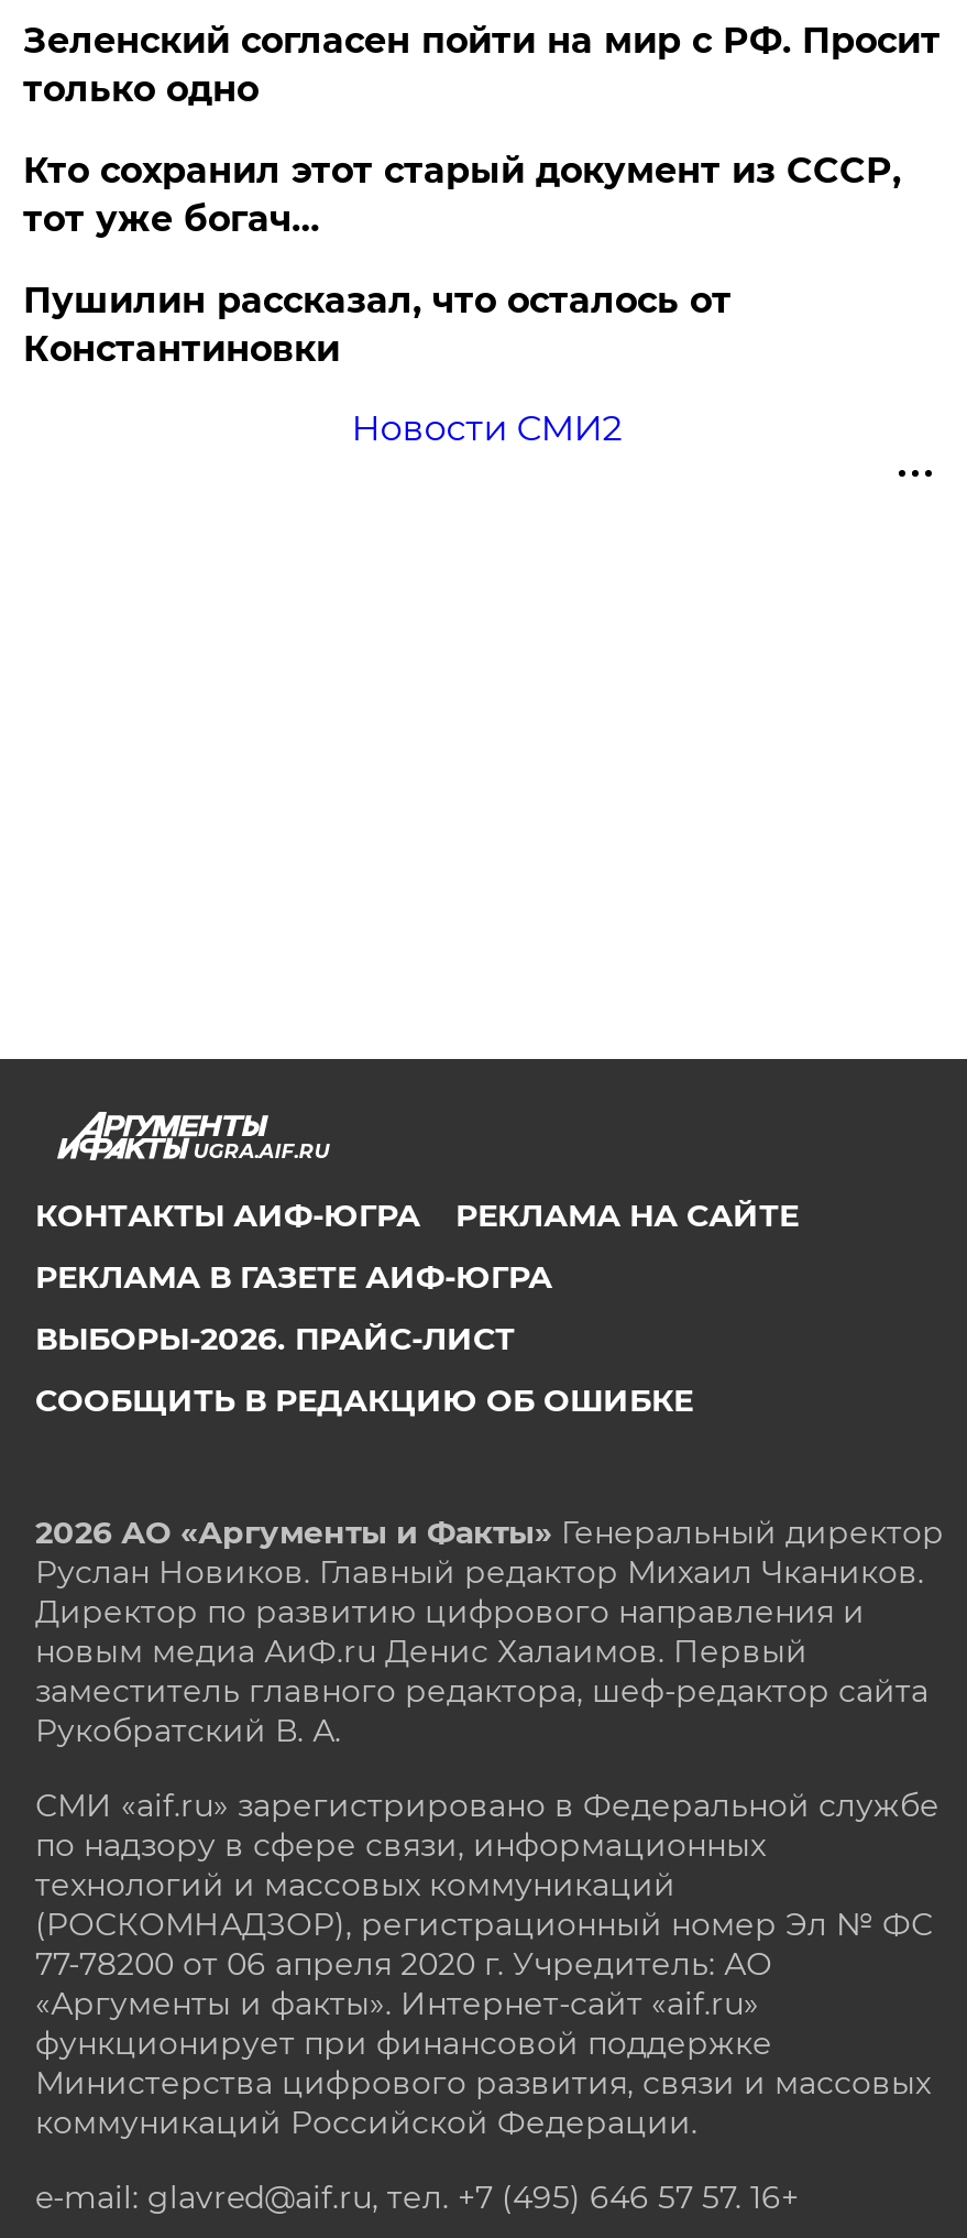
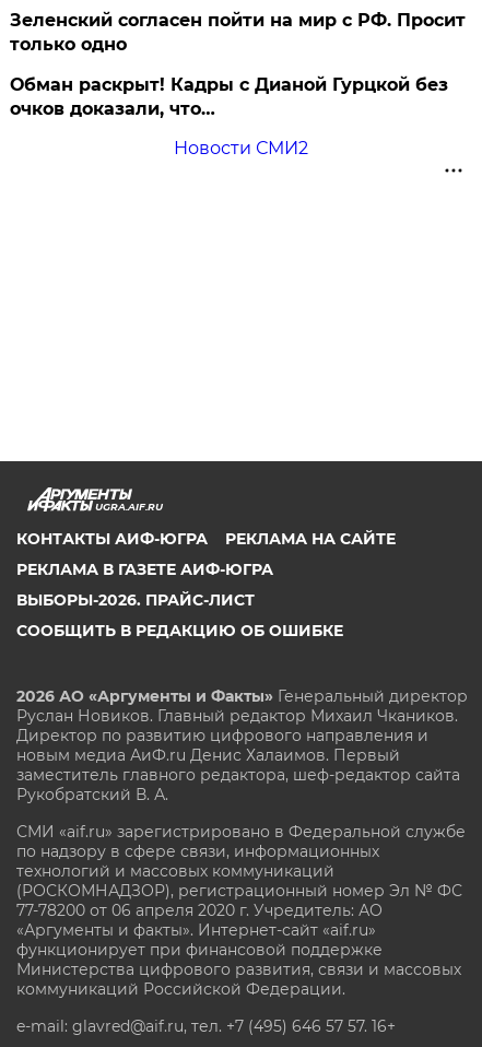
[23,149,901,369] Кто сохранил этот старый документ из СССР, | тот уже богач… | Пушилин рассказал, что осталось от | Константиновки -> [10,75,449,119] Обман раскрыт! Кадры с Дианой Гурцкой без | очков доказали, что…

